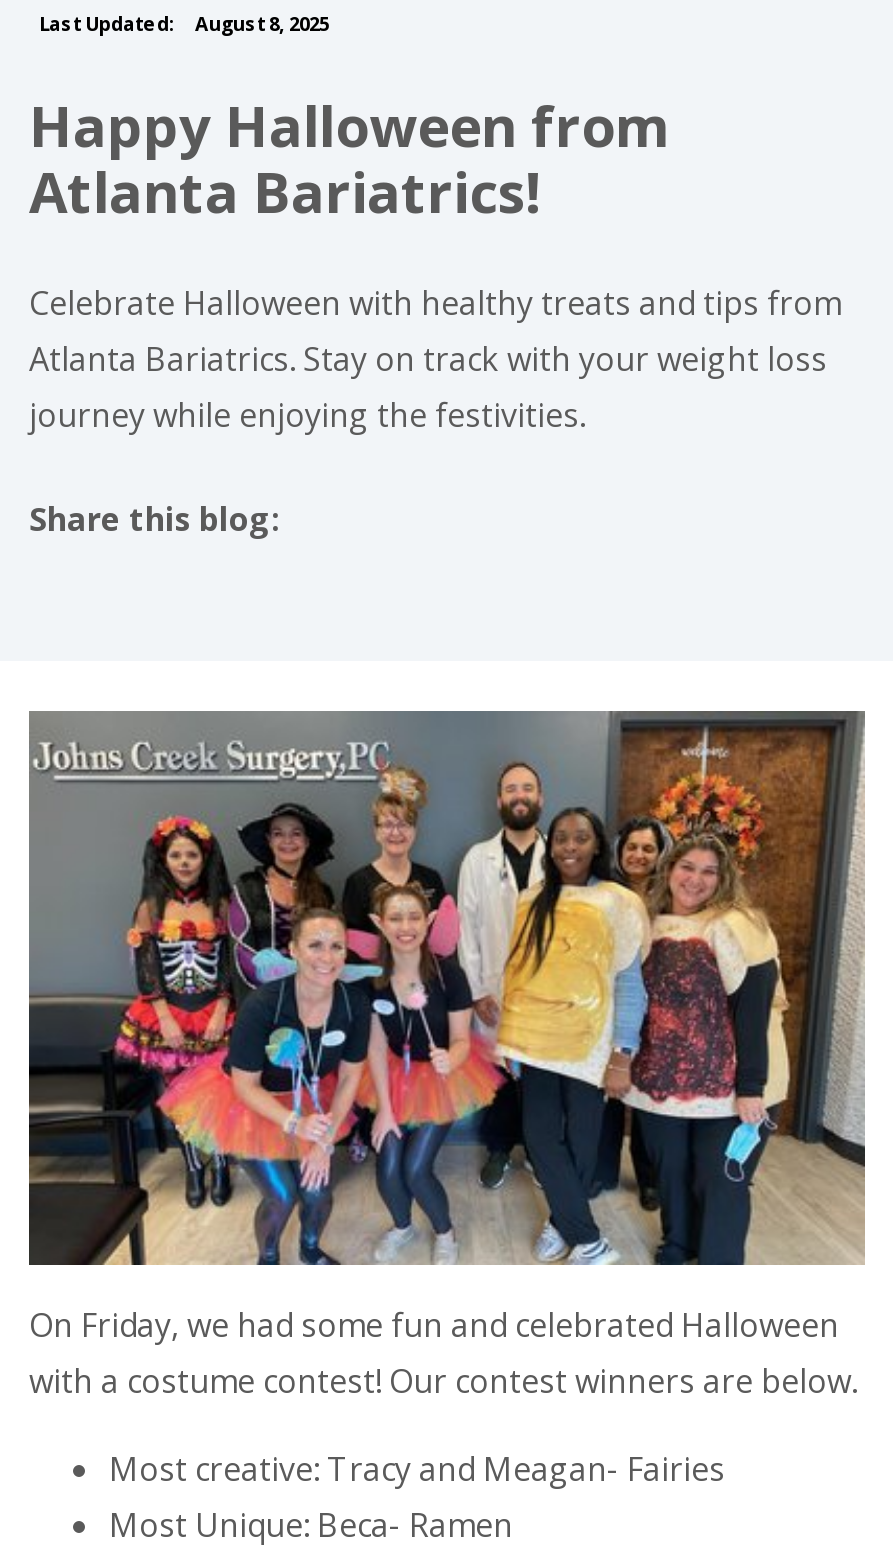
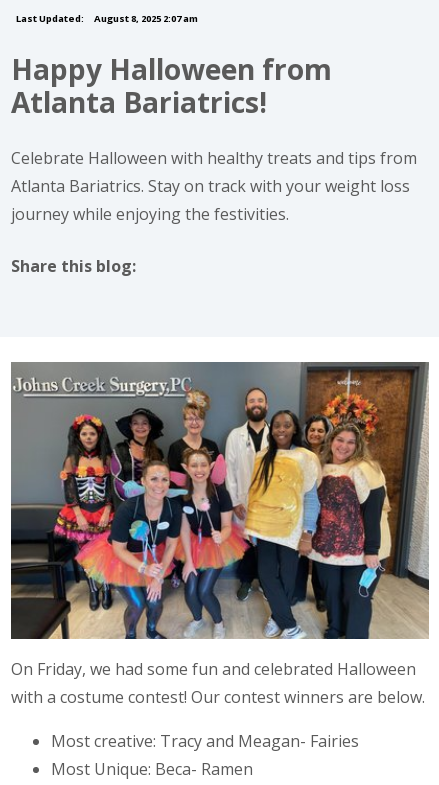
[39,11,329,37] Last Updated: August 8, 2025 -> [16,12,198,25] Last Updated: August 8, 2025 2:07 am

